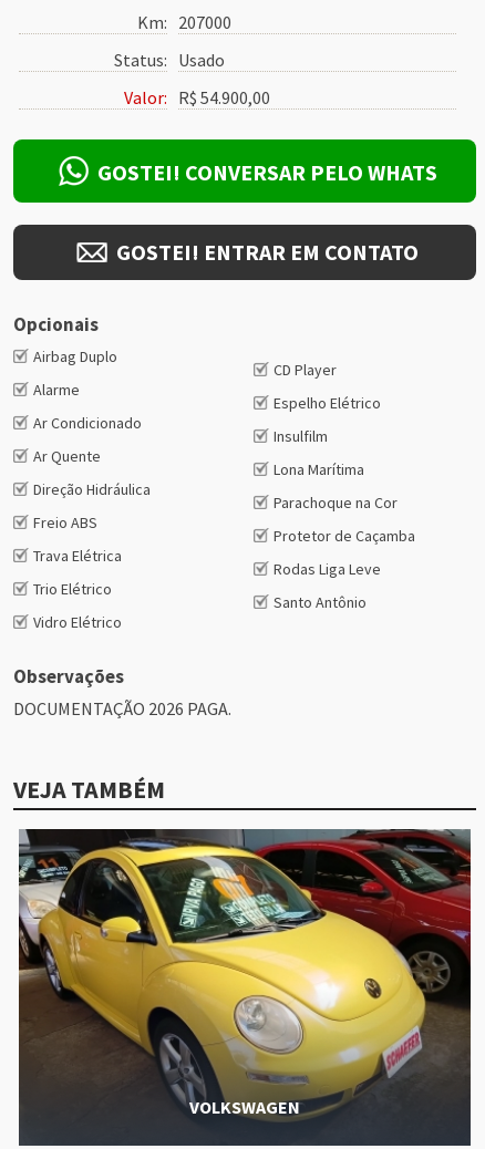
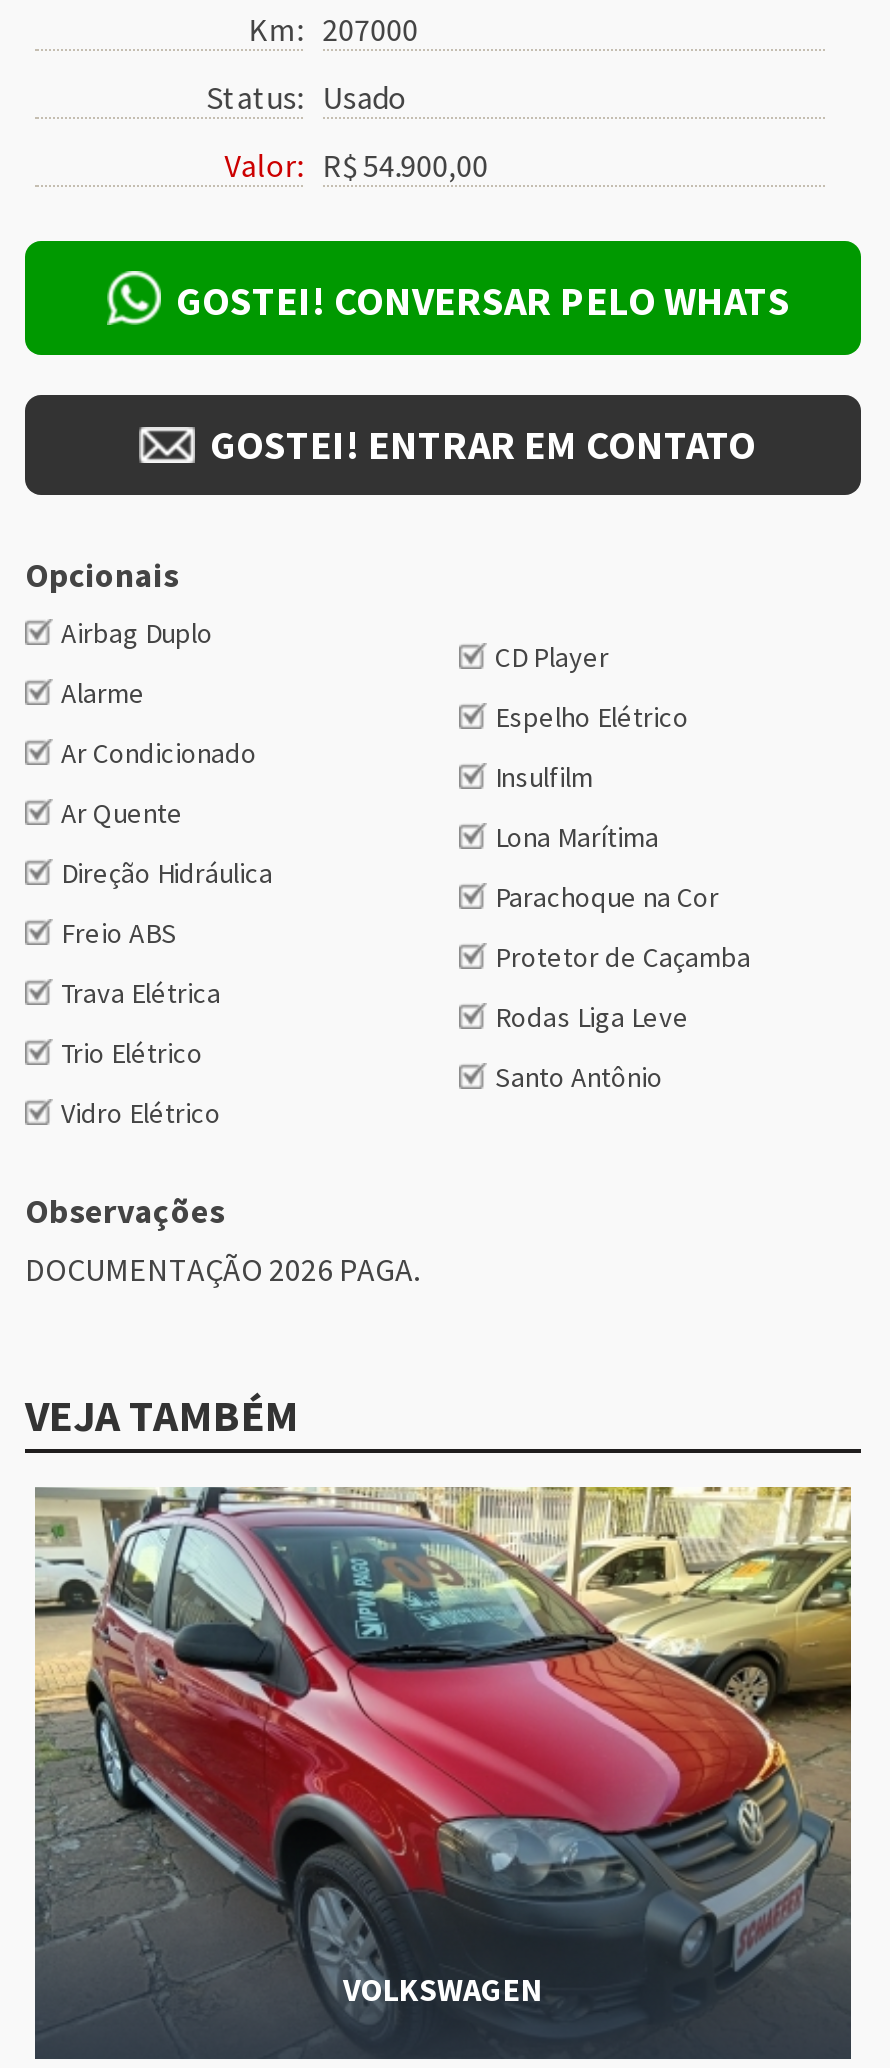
[18,828,472,1125] [image] -> [35,1485,853,2023] [image]

